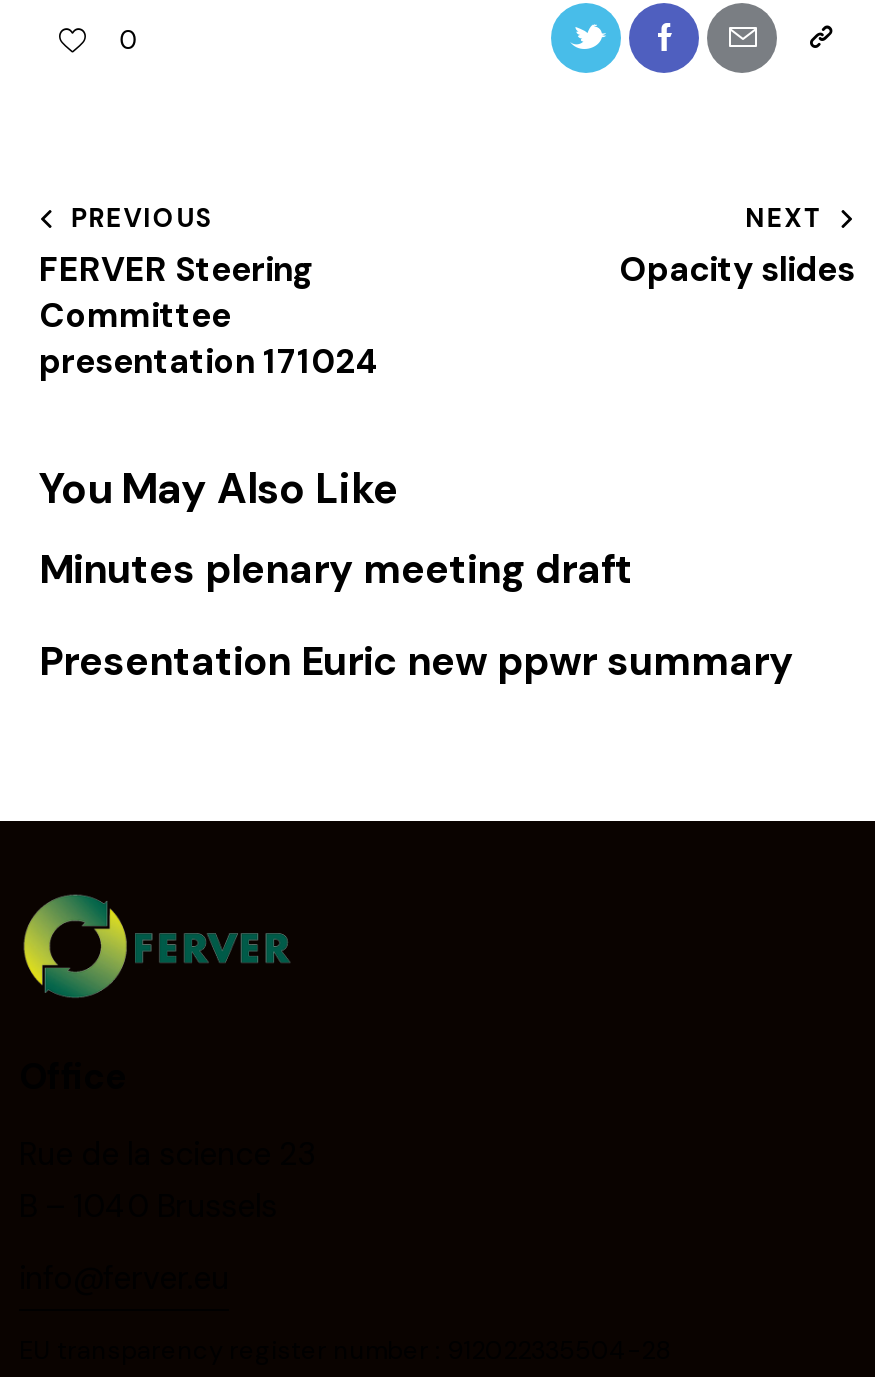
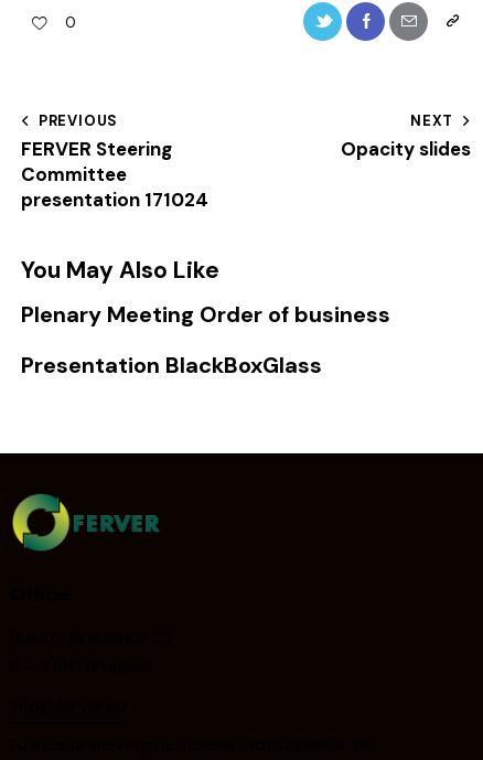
[39,543,633,595] Minutes plenary meeting draft -> [21,300,390,329] Plenary Meeting Order of business
[39,635,793,687] Presentation Euric new ppwr summary -> [21,351,322,379] Presentation BlackBoxGlass

